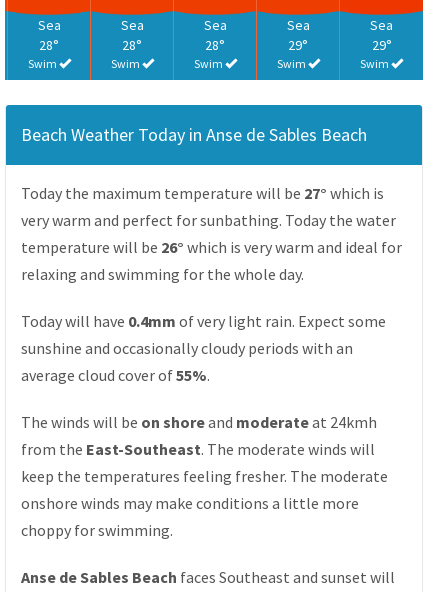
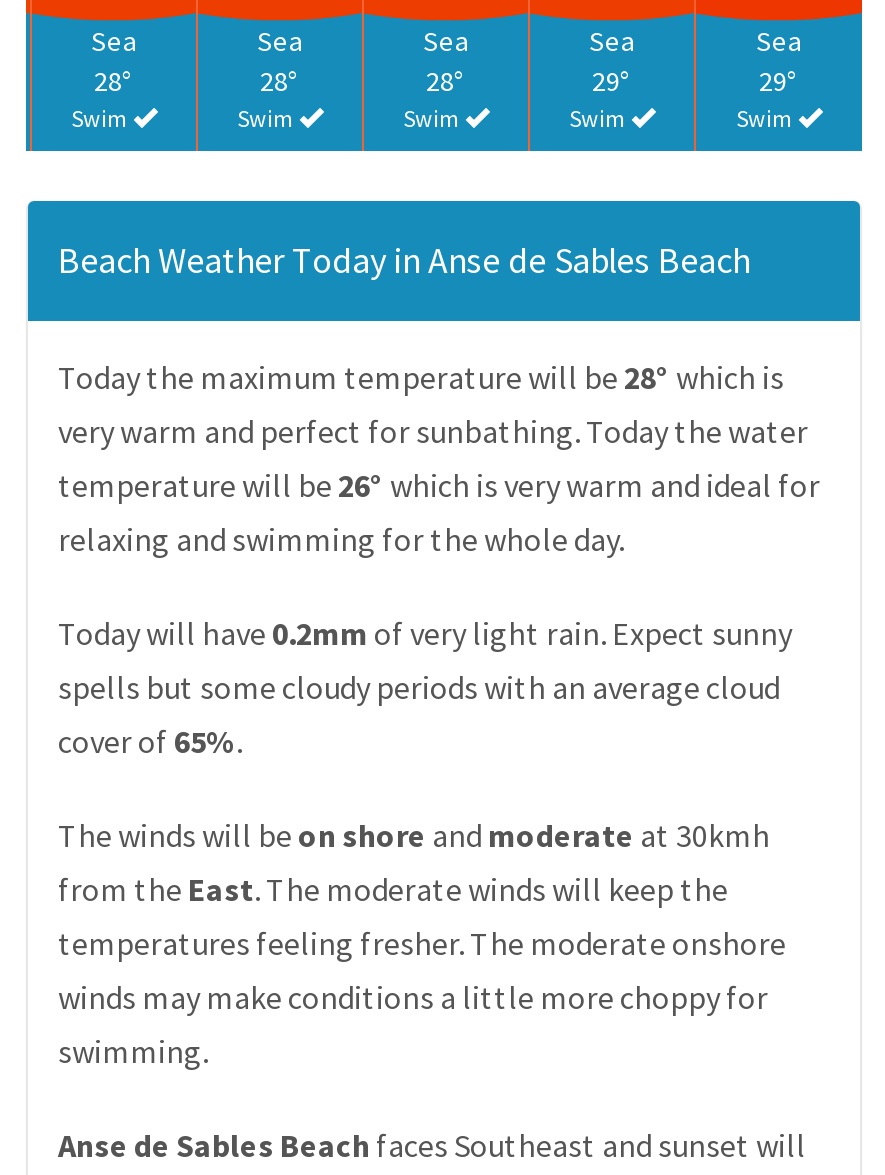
[21,183,384,203] Today the maximum temperature will be 27° which is -> [58,357,784,397] Today the maximum temperature will be 28° which is
[21,311,386,385] Today will have 0.4mm of very light rain. Expect some | sunshine and occasionally cloudy periods with an | average cloud cover of 55%. -> [58,613,792,761] Today will have 0.2mm of very light rain. Expect sunny | spells but some cloudy periods with an average cloud | cover of 65%.
[21,412,388,540] The winds will be on shore and moderate at 24kmh | from the East-Southeast. The moderate winds will | keep the temperatures feeling fresher. The moderate | onshore winds may make conditions a little more | choppy for swimming. -> [58,815,786,1071] The winds will be on shore and moderate at 30kmh | from the East. The moderate winds will keep the | temperatures feeling fresher. The moderate onshore | winds may make conditions a little more choppy for | swimming.

